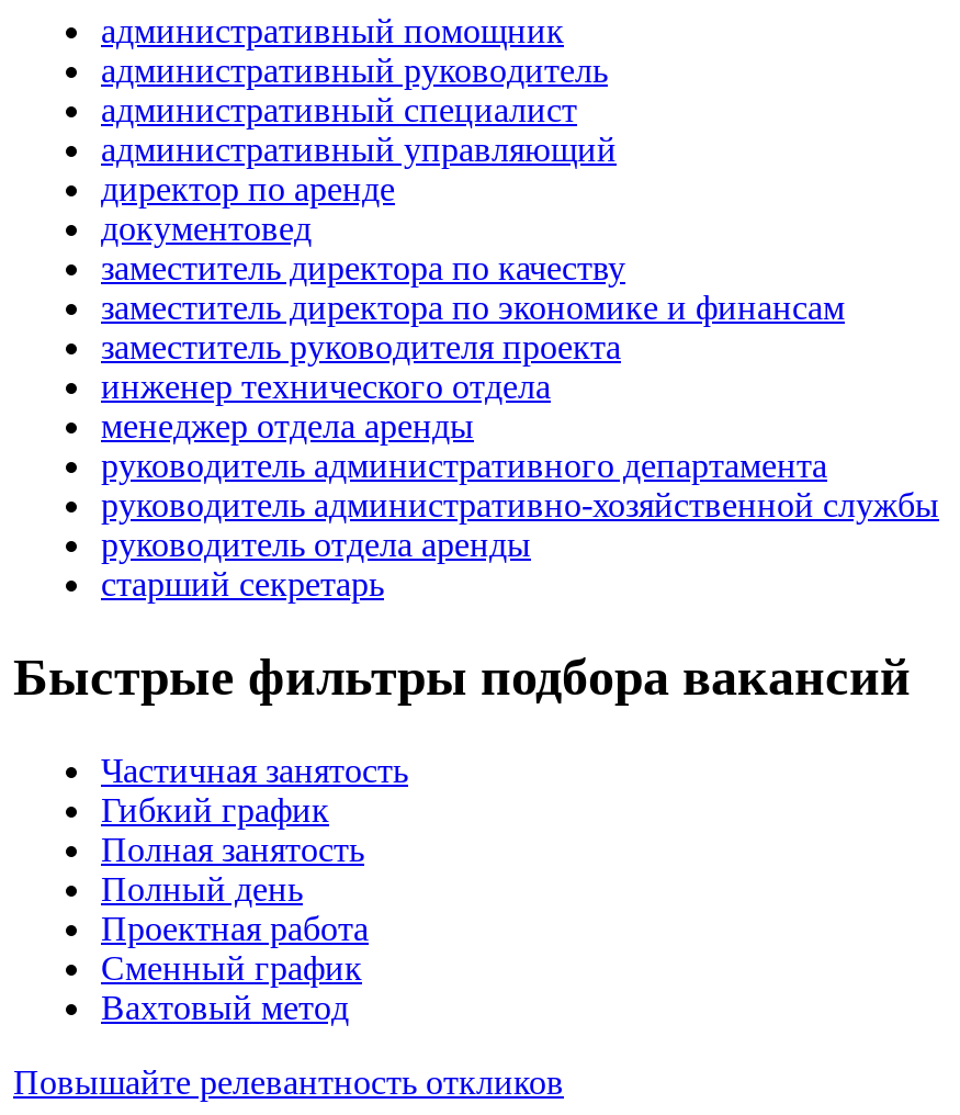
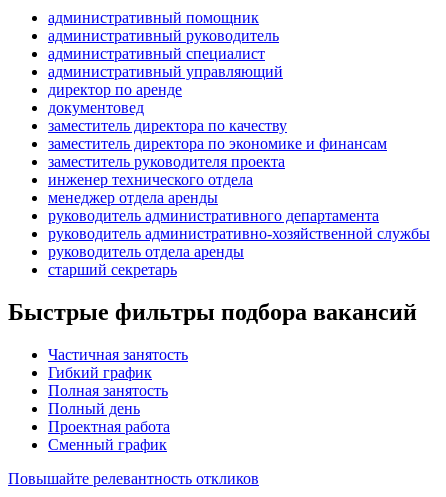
[101,988,349,1025] Вахтовый метод -> none

